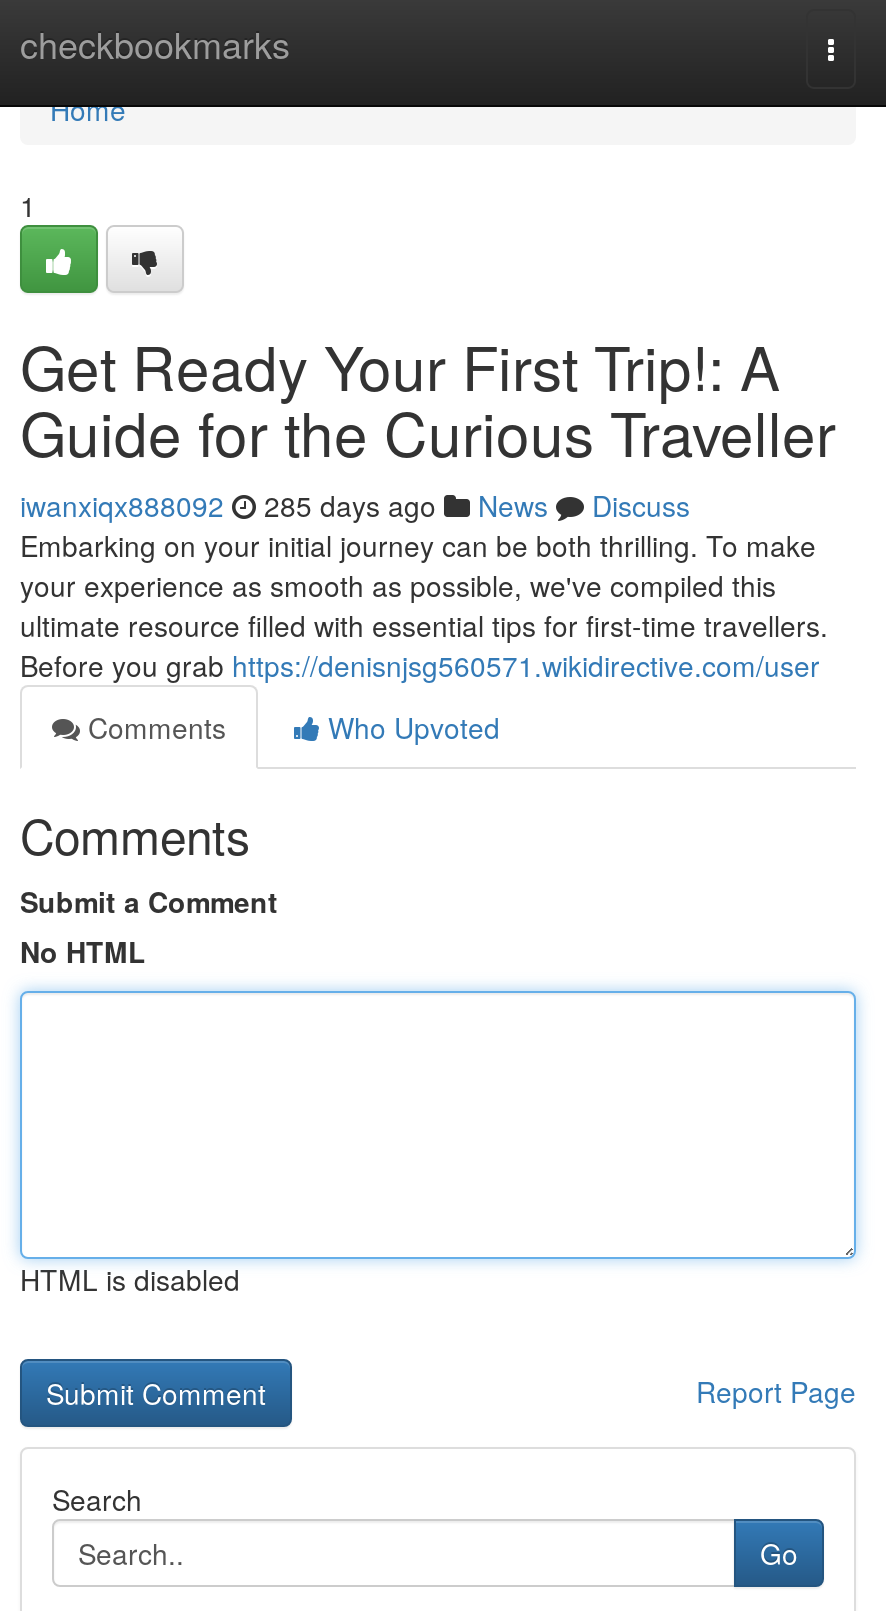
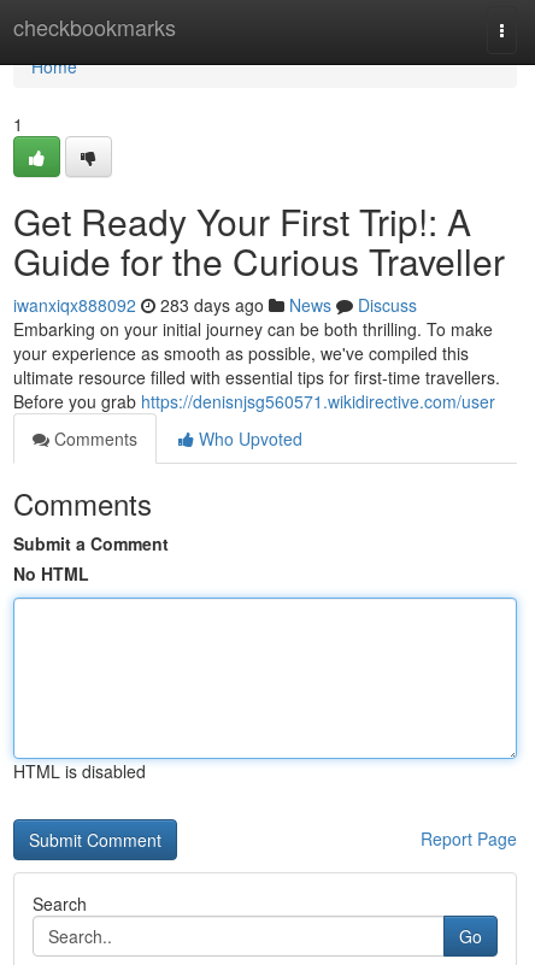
[20,485,690,525] iwanxiqx888092 285 days ago News Discuss -> [13,293,417,317] iwanxiqx888092 283 days ago News Discuss

